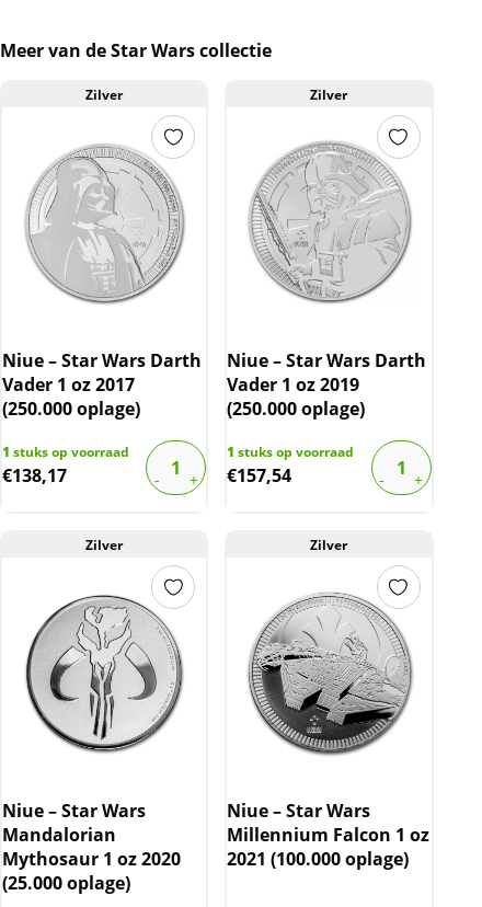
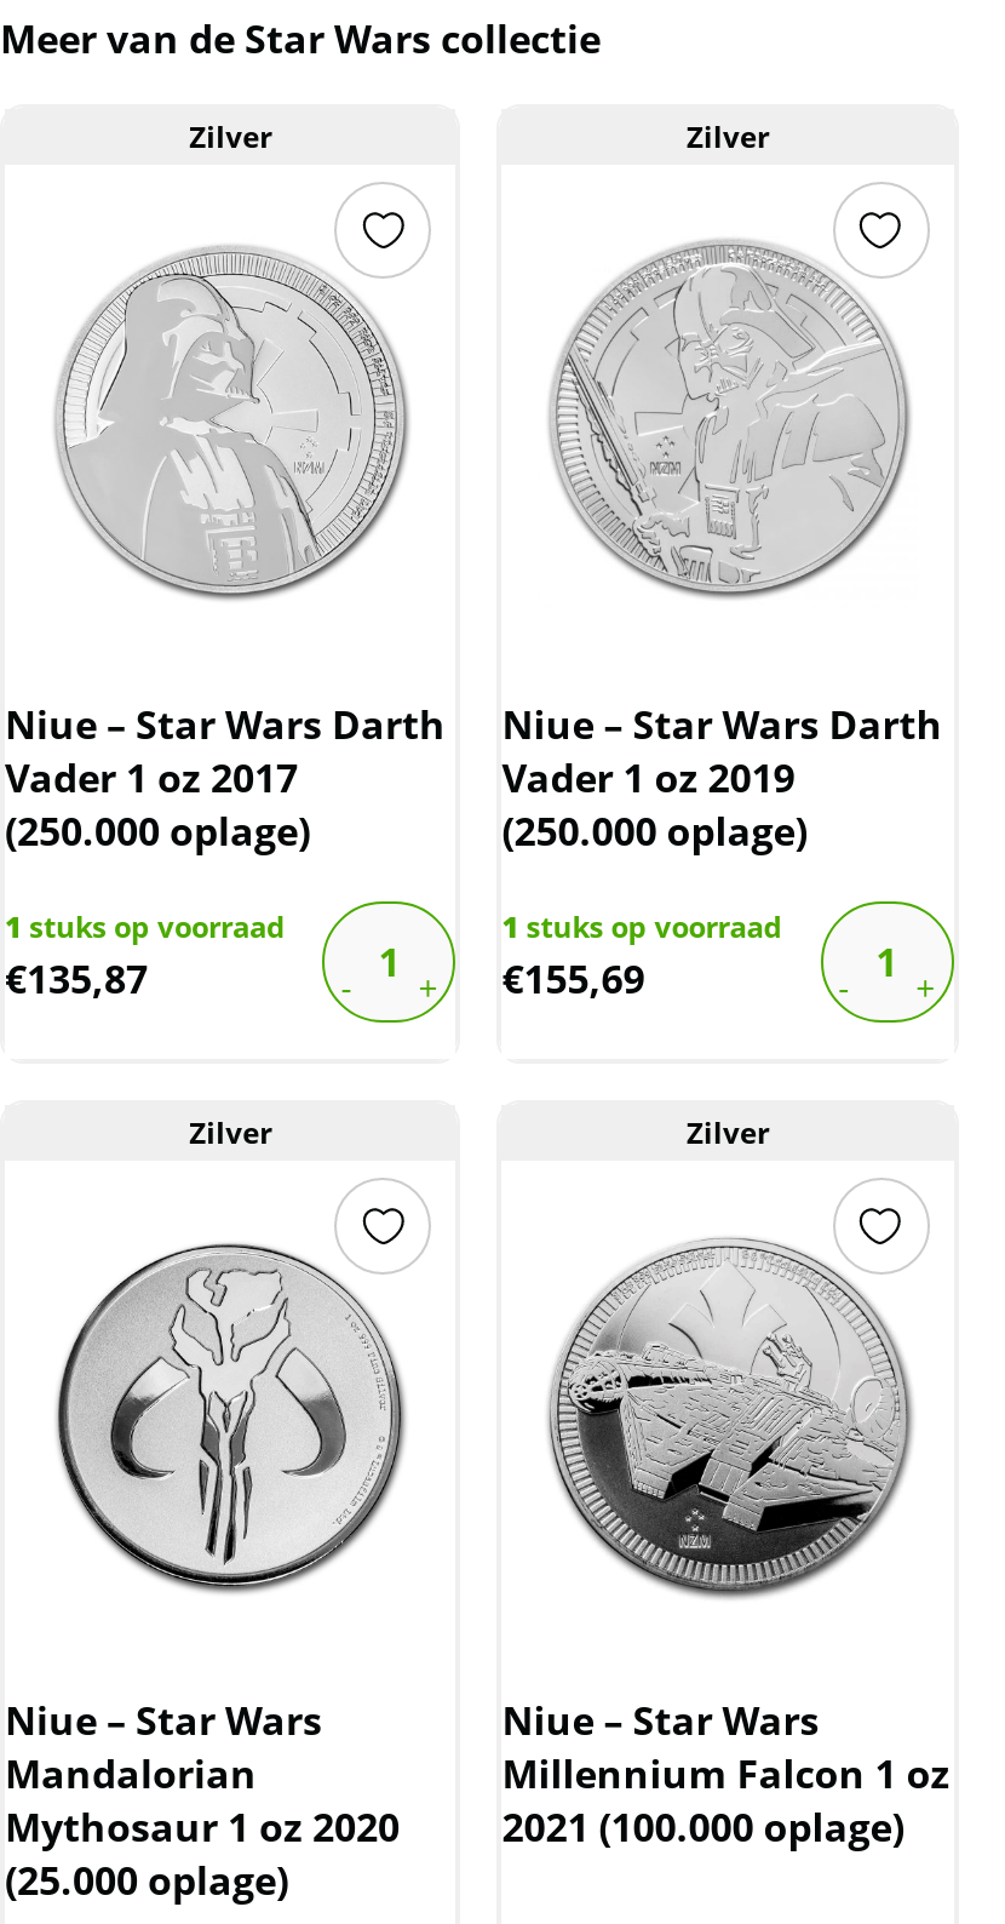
[2,463,67,488] €138,17 -> [5,953,148,1006] €135,87
[227,463,292,488] €157,54 -> [502,953,645,1006] €155,69

